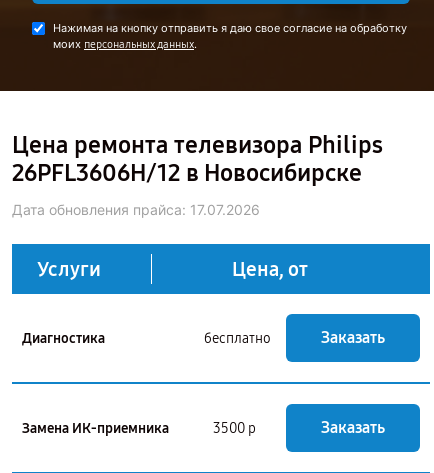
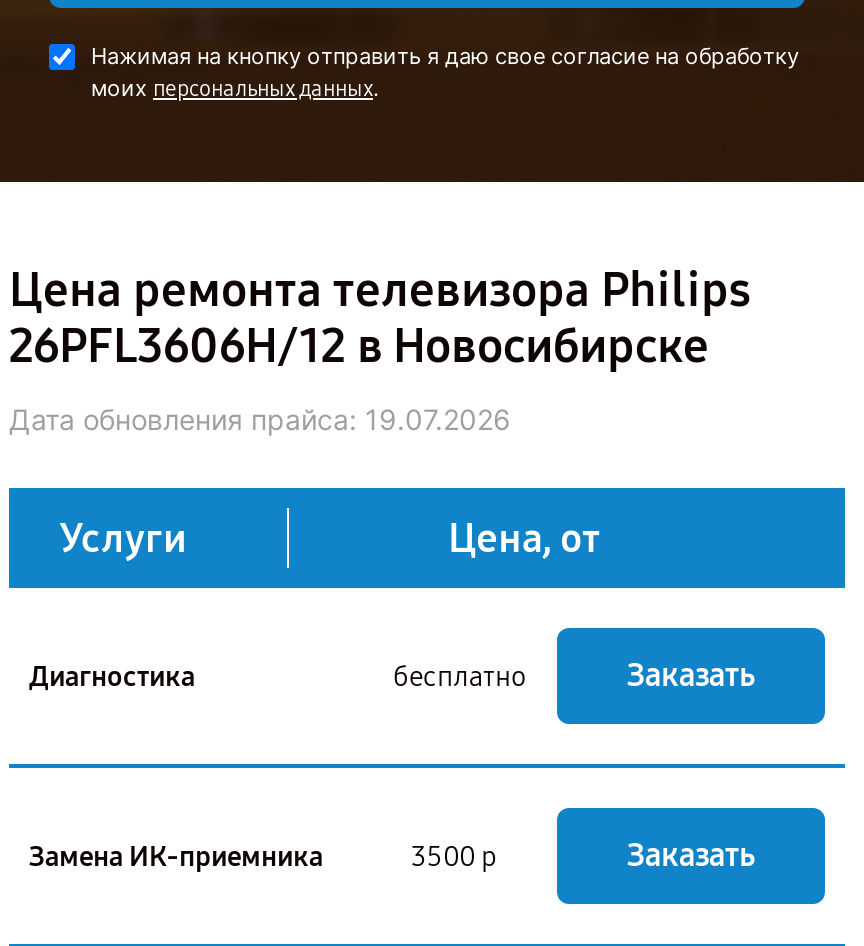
[12,201,260,218] Дата обновления прайса: 17.07.2026 -> [9,402,511,436] Дата обновления прайса: 19.07.2026

